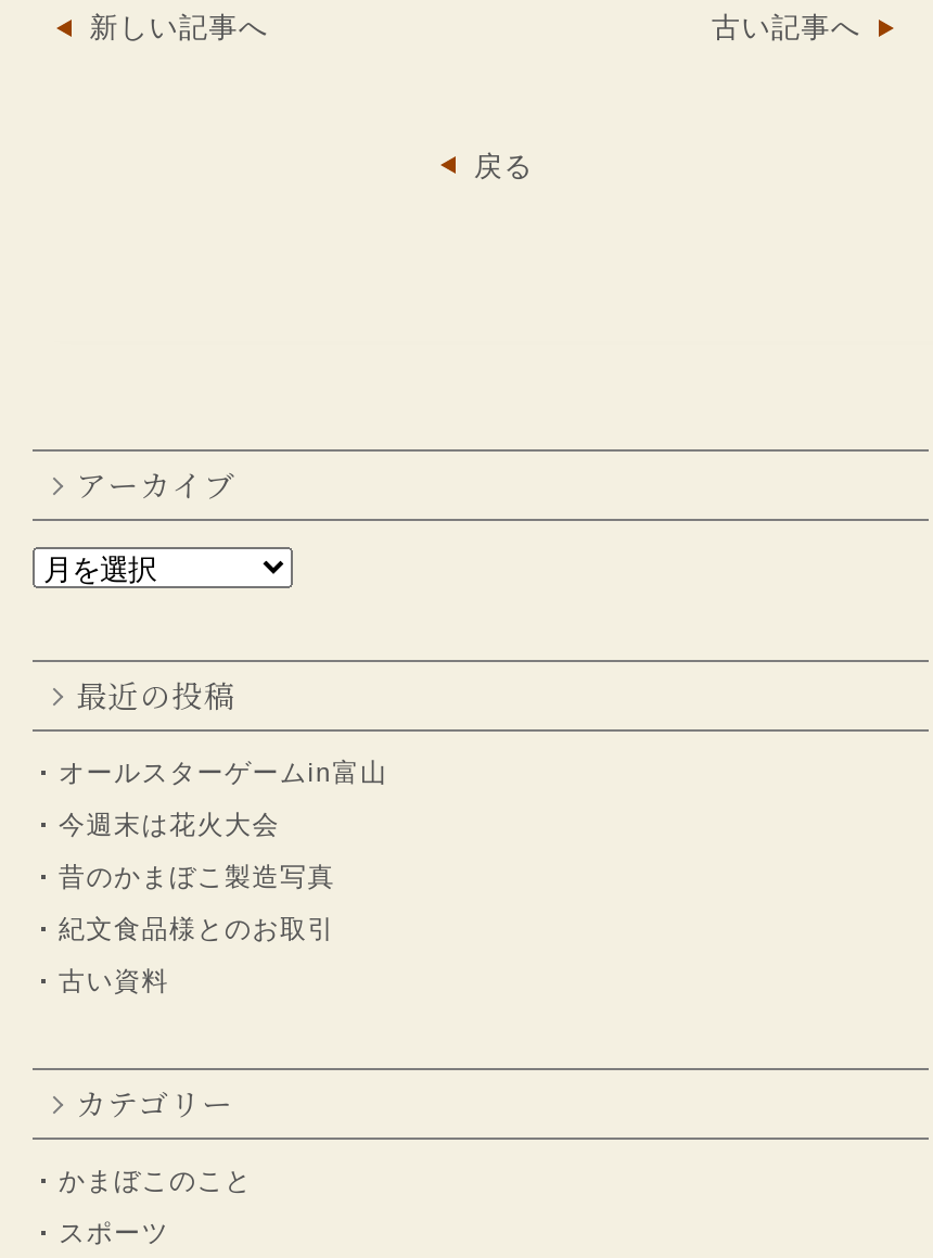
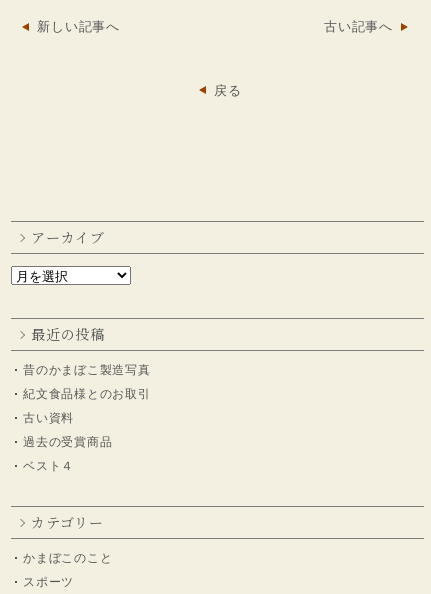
[59,758,388,840] オールスターゲームin富山 | 今週末は花火大会 -> none
moved [59,862,335,997] -> [23,363,150,425]: 昔のかまぼこ製造写真 | 紀文食品様とのお取引 | 古い資料
none -> [23,435,112,473] 過去の受賞商品 | ベスト４

